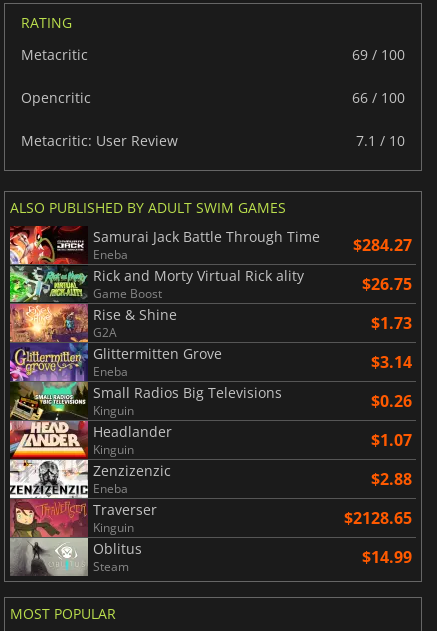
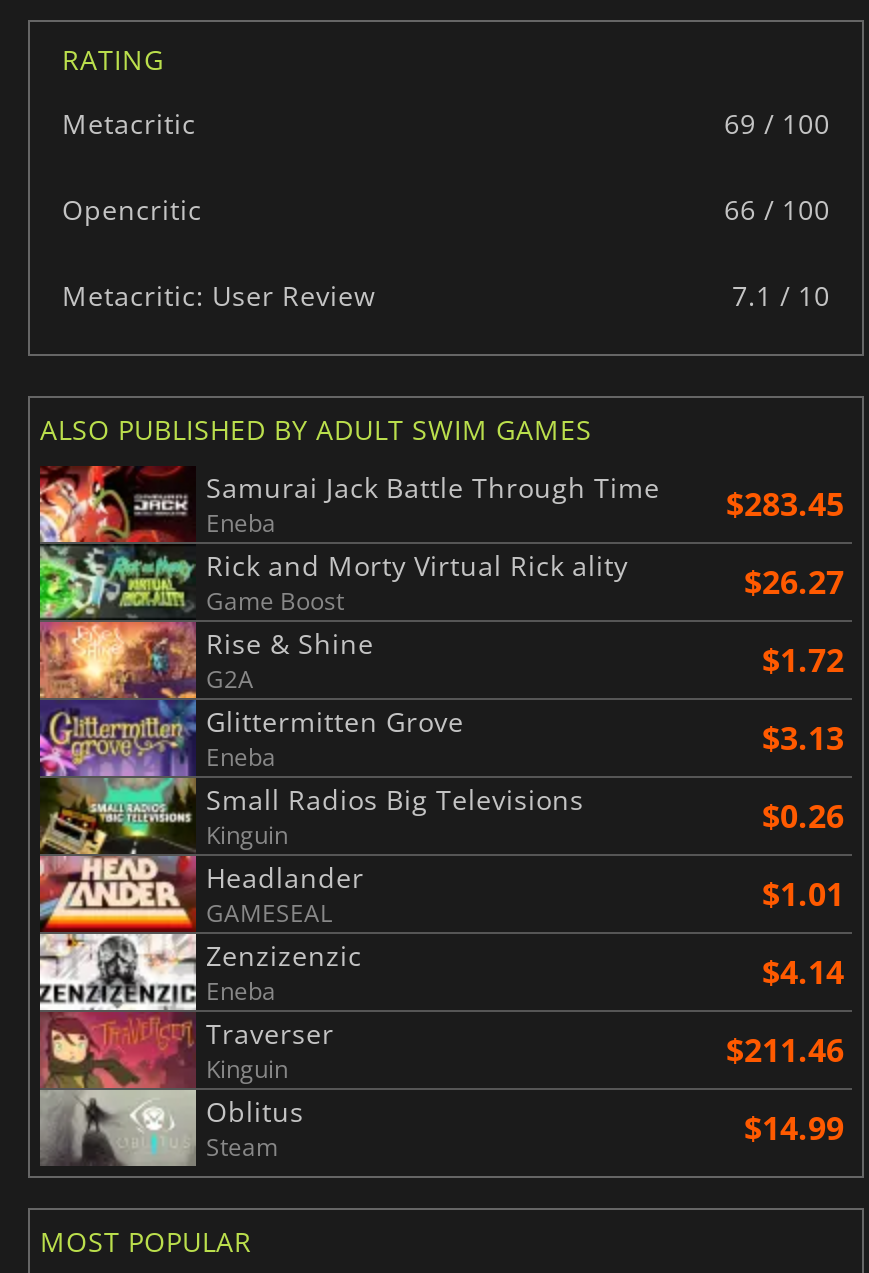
[93,227,412,256] Samurai Jack Battle Through Time $284.27 -> [206,468,844,526] Samurai Jack Battle Through Time $283.45
[362,273,412,295] $26.75 -> [744,560,844,604] $26.27
[371,312,412,334] $1.73 -> [762,638,844,682] $1.72
[371,351,412,373] $3.14 -> [762,716,844,760] $3.13
[93,429,412,458] Kinguin | $1.07 -> [206,872,844,930] GAMESEAL | $1.01
[371,468,412,490] $2.88 -> [762,950,844,994] $4.14
[344,507,412,529] $2128.65 -> [726,1028,844,1072] $211.46

